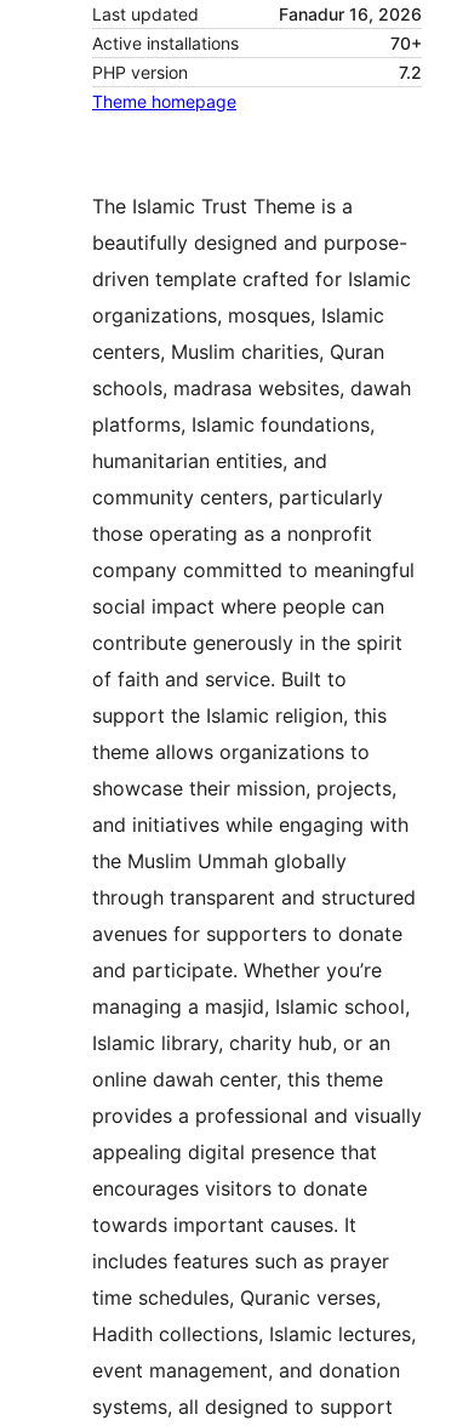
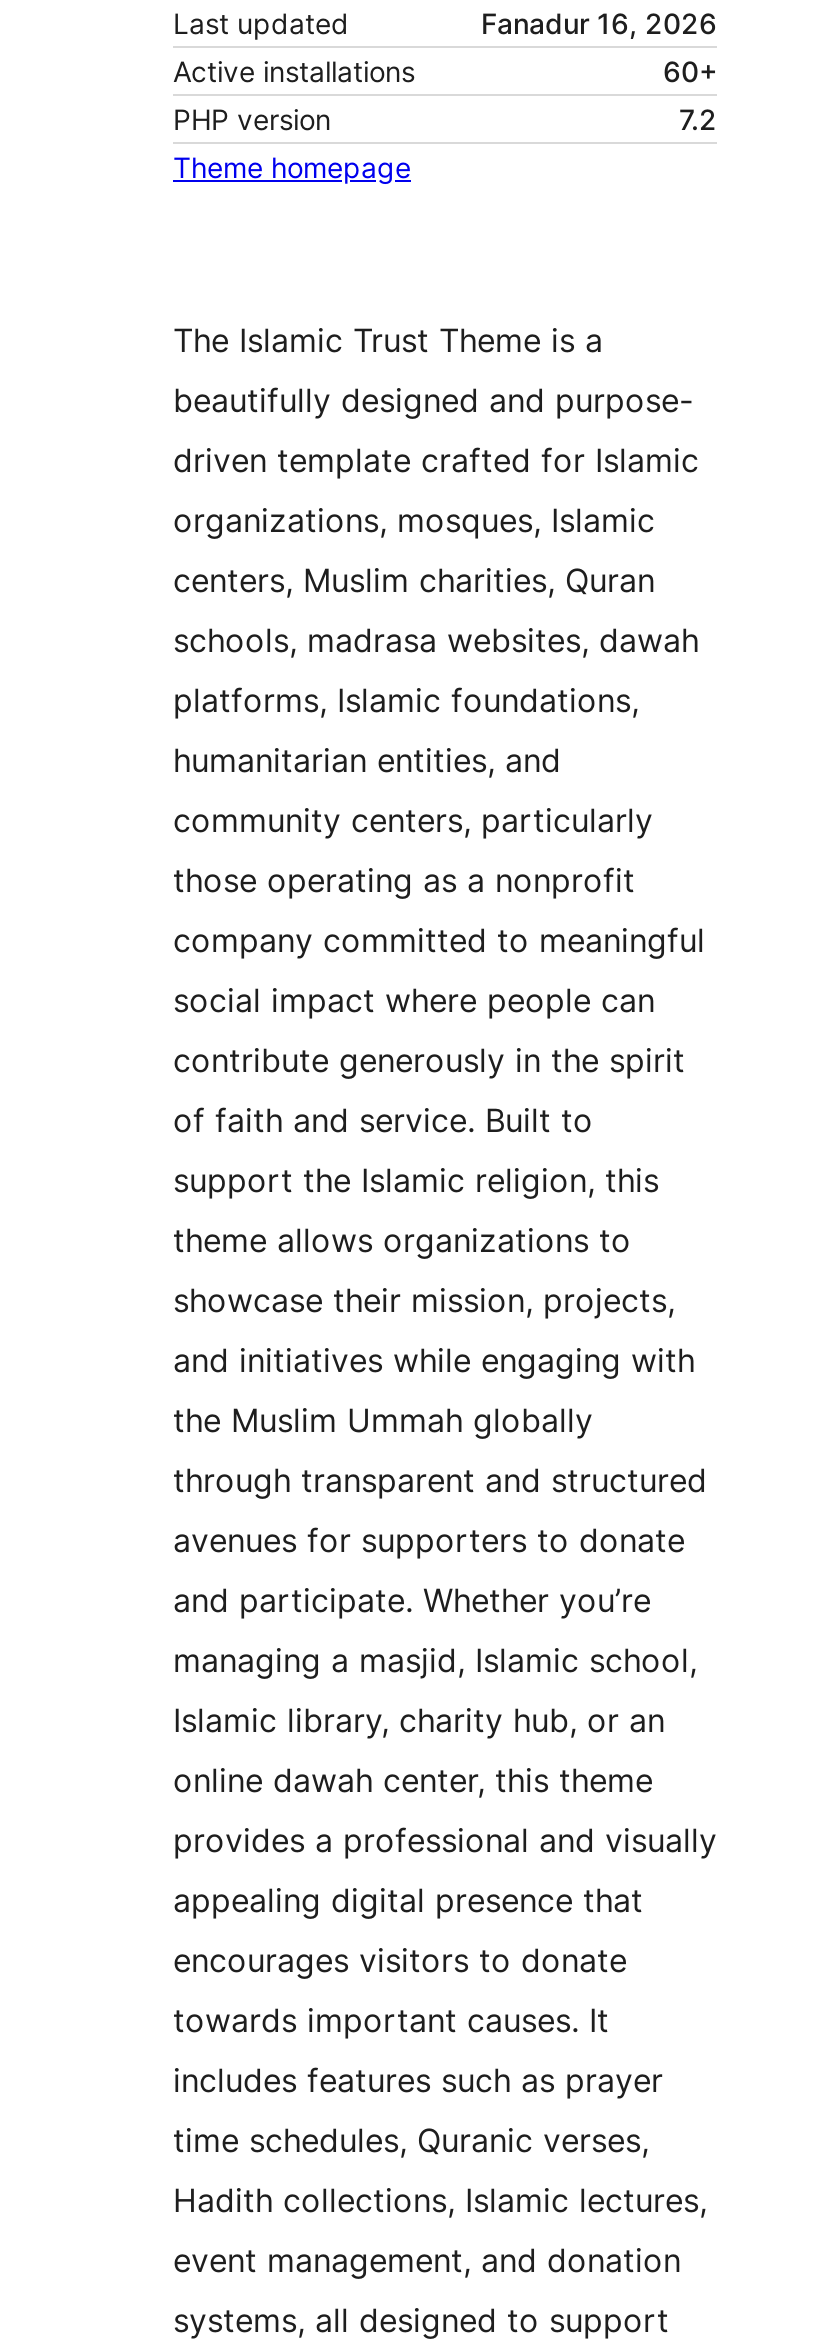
[390,33,422,54] 70+ -> [663,54,717,88] 60+

